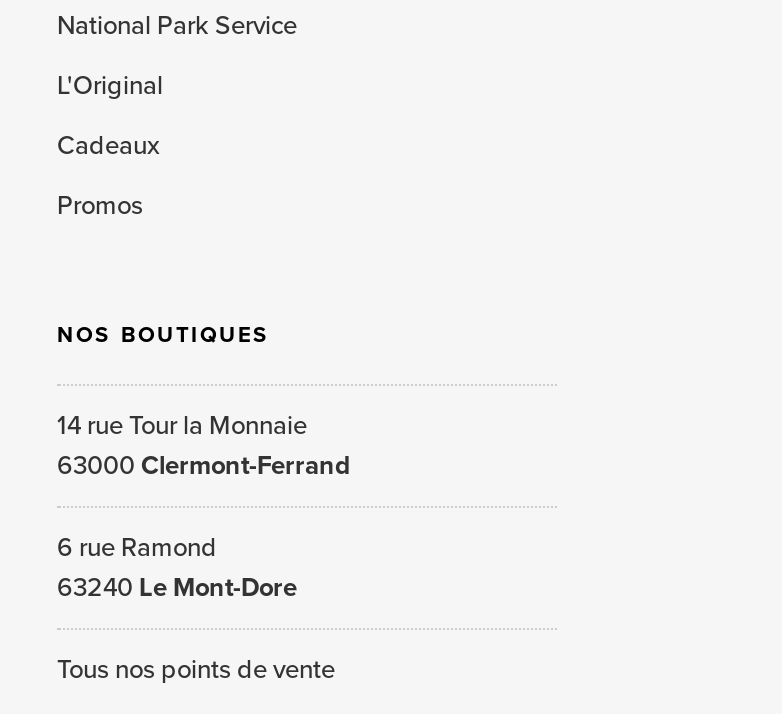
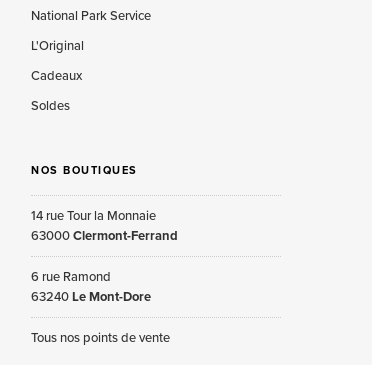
[57,189,143,221] Promos -> [31,97,70,113] Soldes

